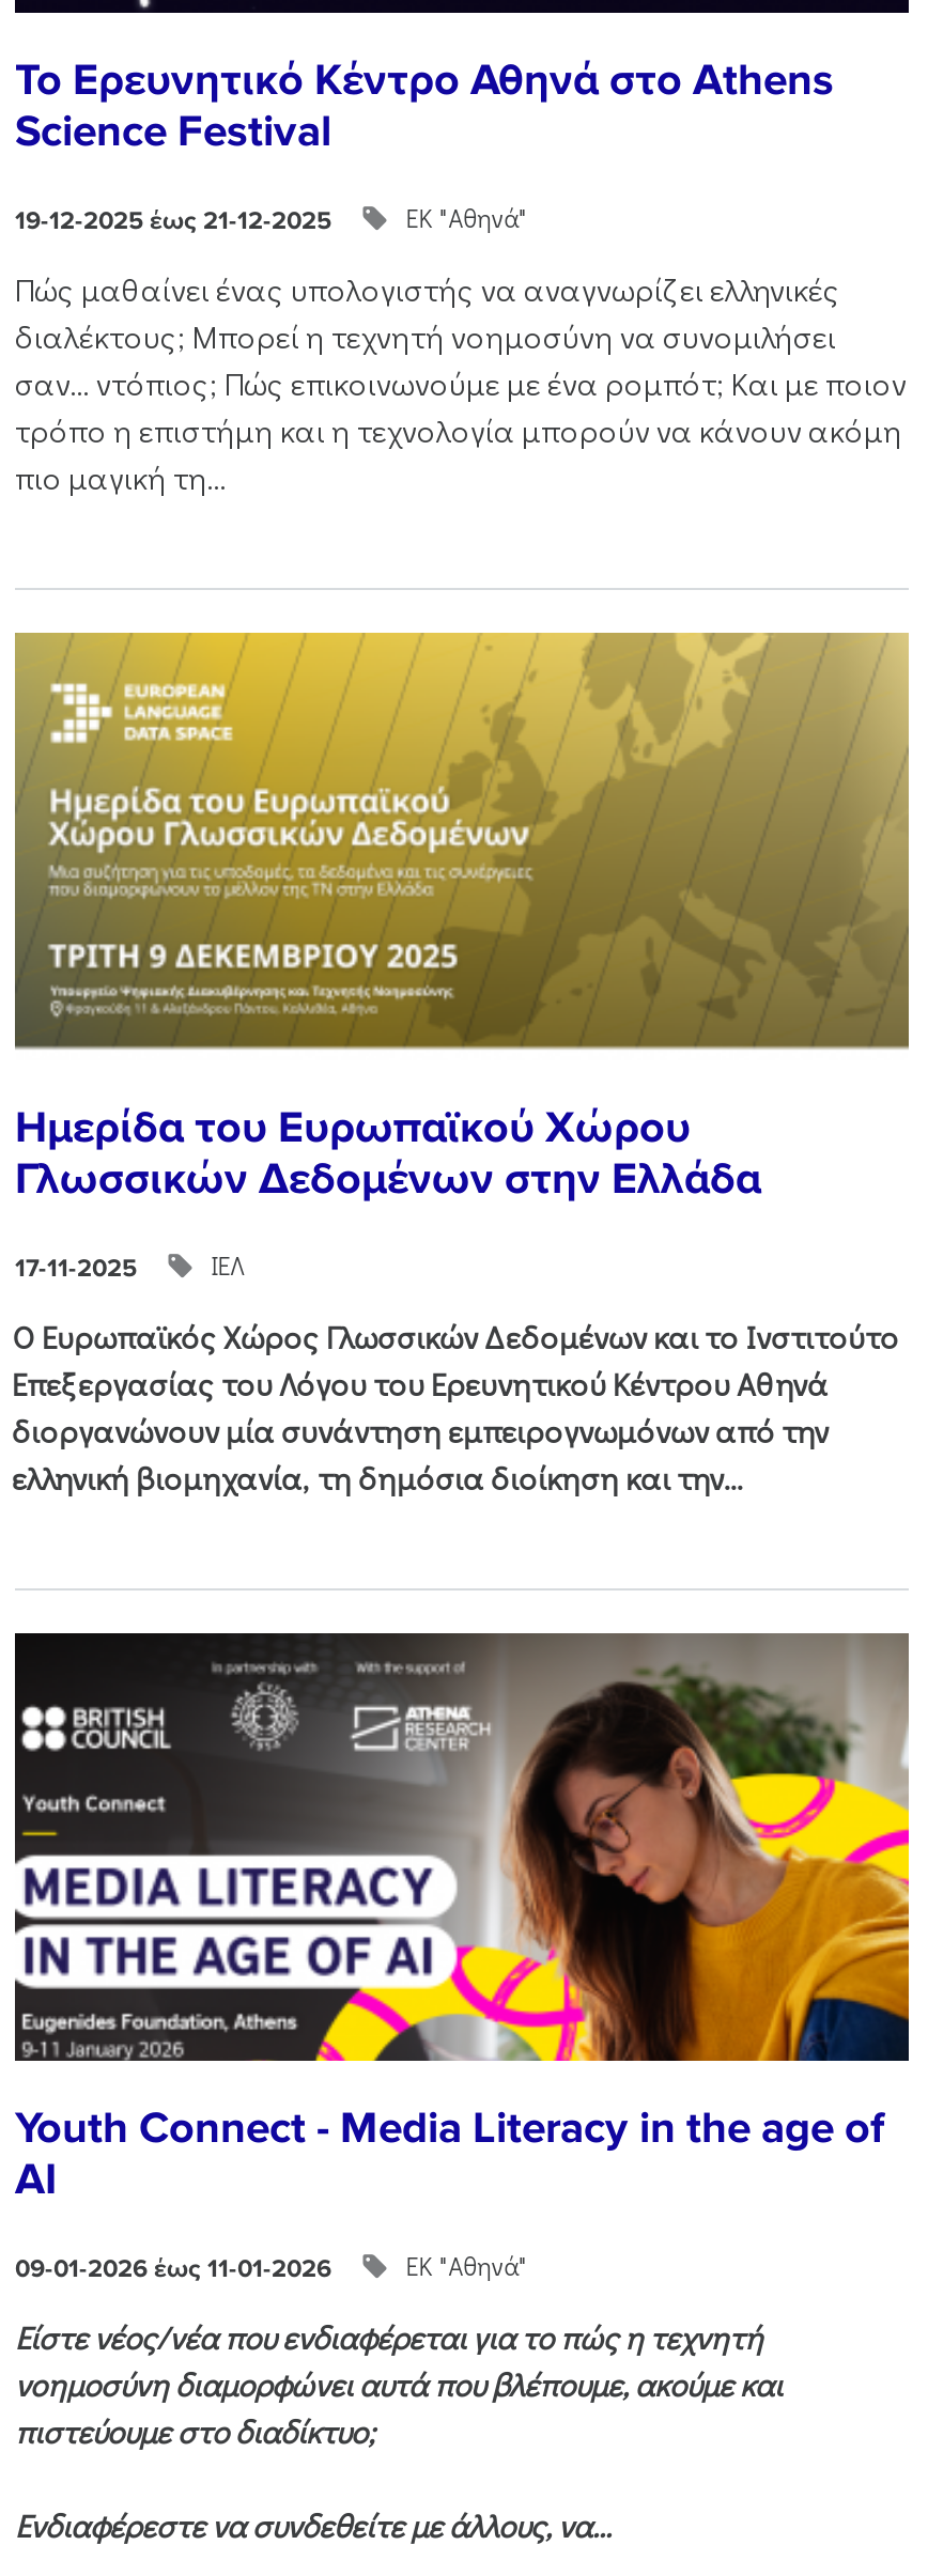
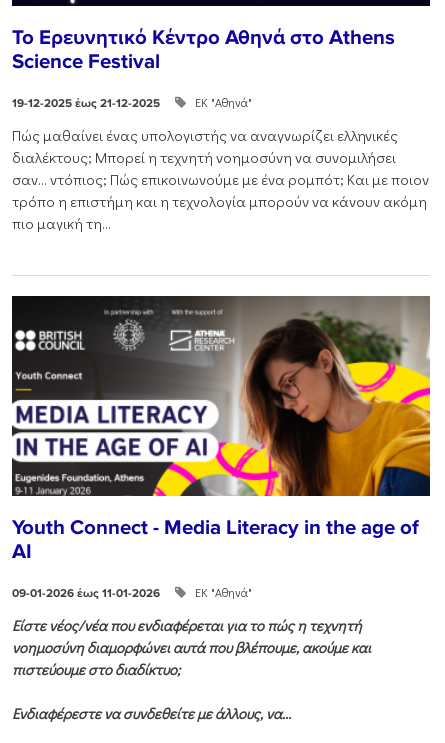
[12,631,911,1499] [image] | Ημερίδα του Ευρωπαϊκού Χώρου | Γλωσσικών Δεδομένων στην Ελλάδα | 17-11-2025 | ΙΕΛ | Ο Ευρωπαϊκός Χώρος Γλωσσικών Δεδομένων και το Ινστιτούτο | Επεξεργασίας του Λόγου του Ερευνητικού Κέντρου Αθηνά | διοργανώνουν μία συνάντηση εμπειρογνωμόνων από την | ελληνική βιομηχανία, τη δημόσια διοίκηση και την... -> none

